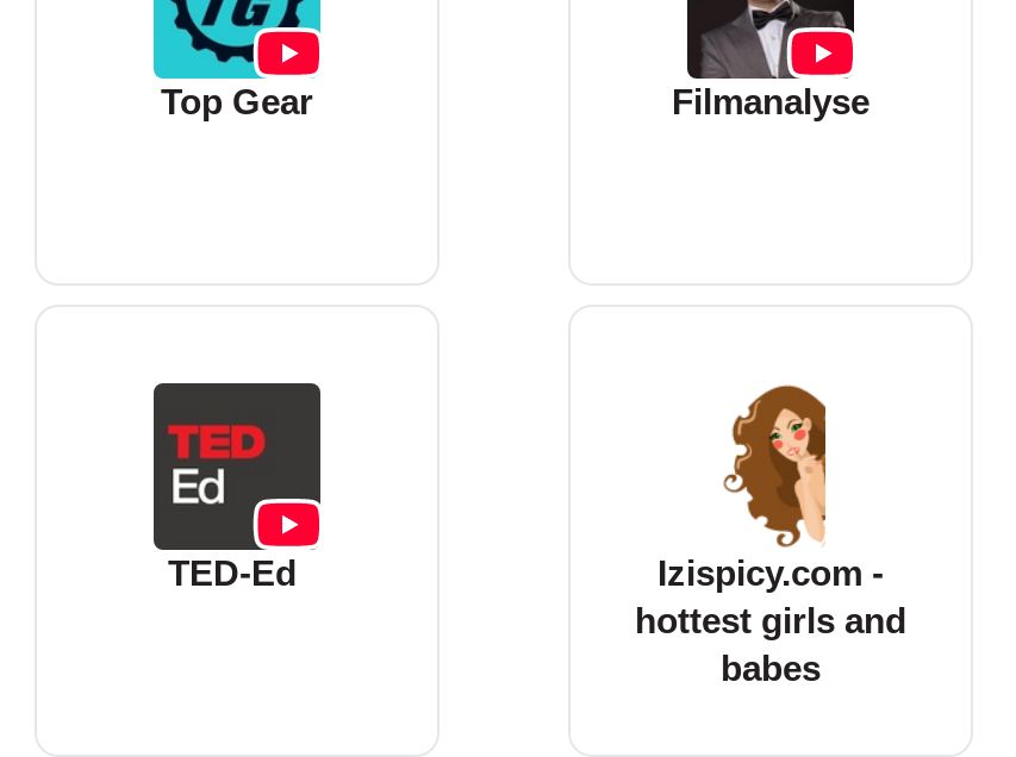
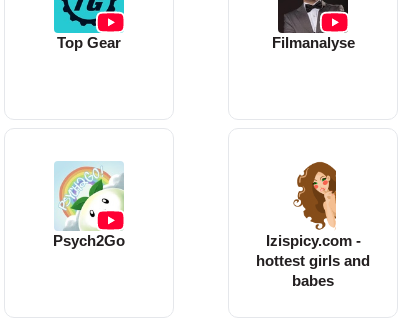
[151,381,323,593] [image] | TED-Ed -> [53,161,125,249] [image] | Psych2Go

